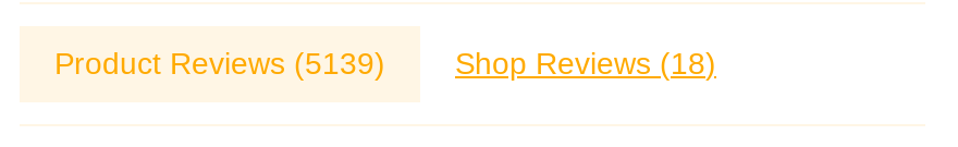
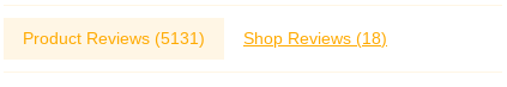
[54,46,385,81] Product Reviews (5139) -> [23,29,205,48] Product Reviews (5131)

